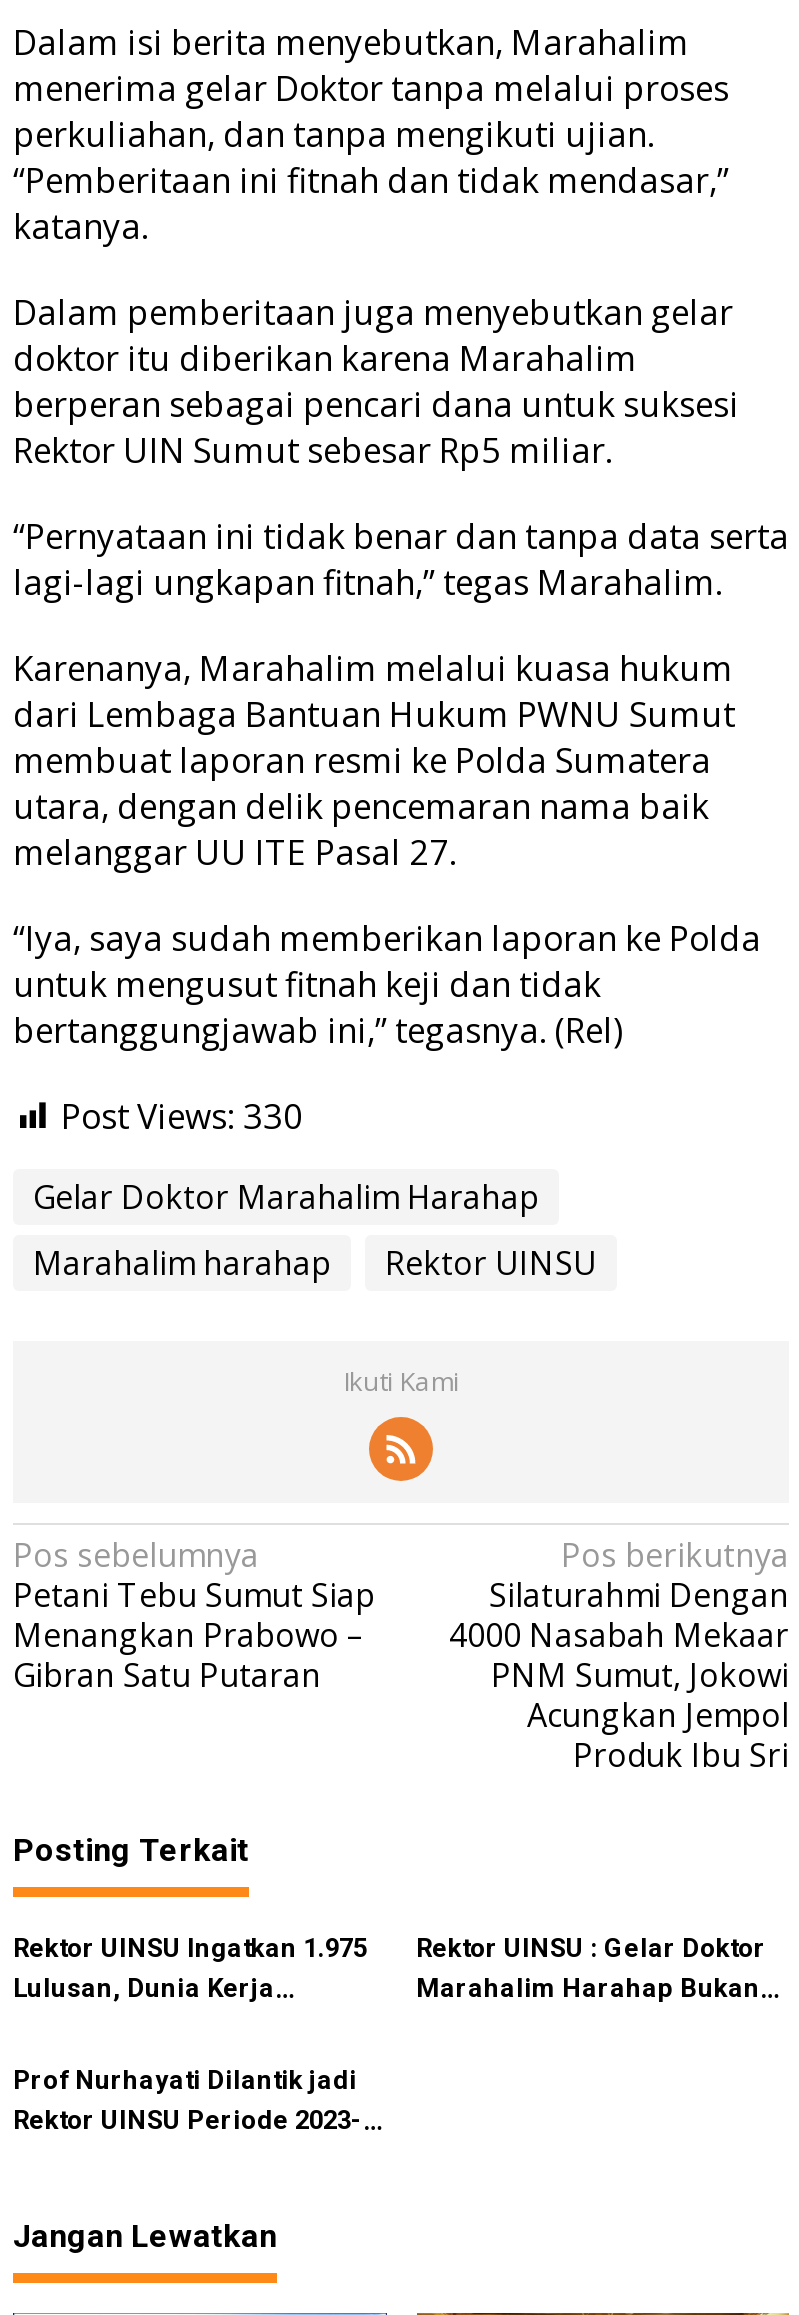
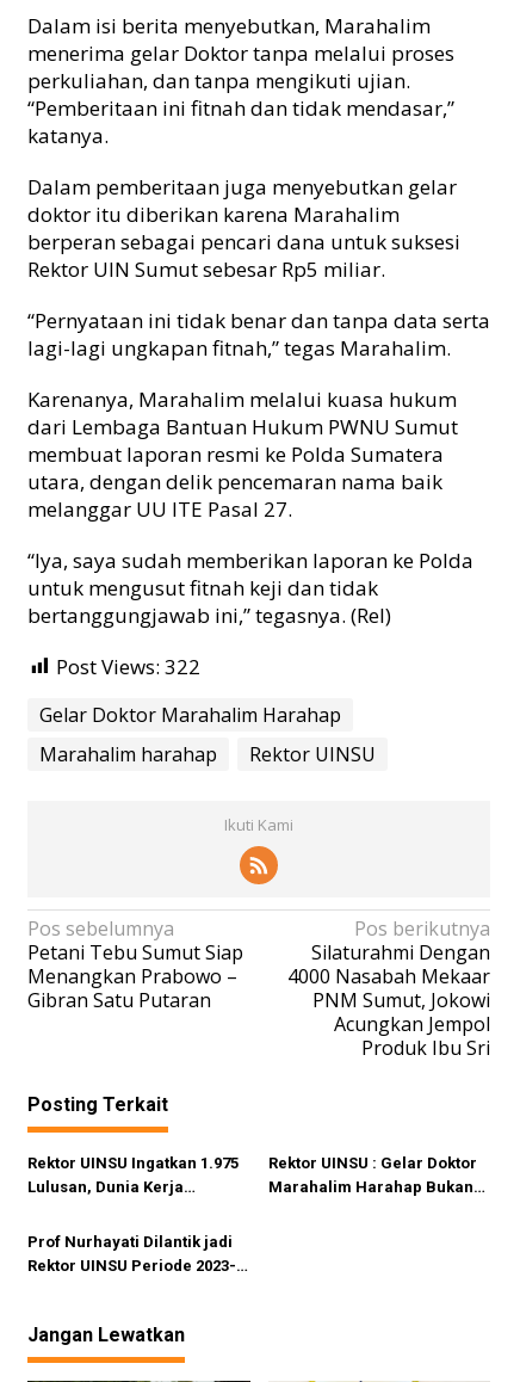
[61,1093,303,1139] Post Views: 330 -> [56,653,200,680] Post Views: 322

